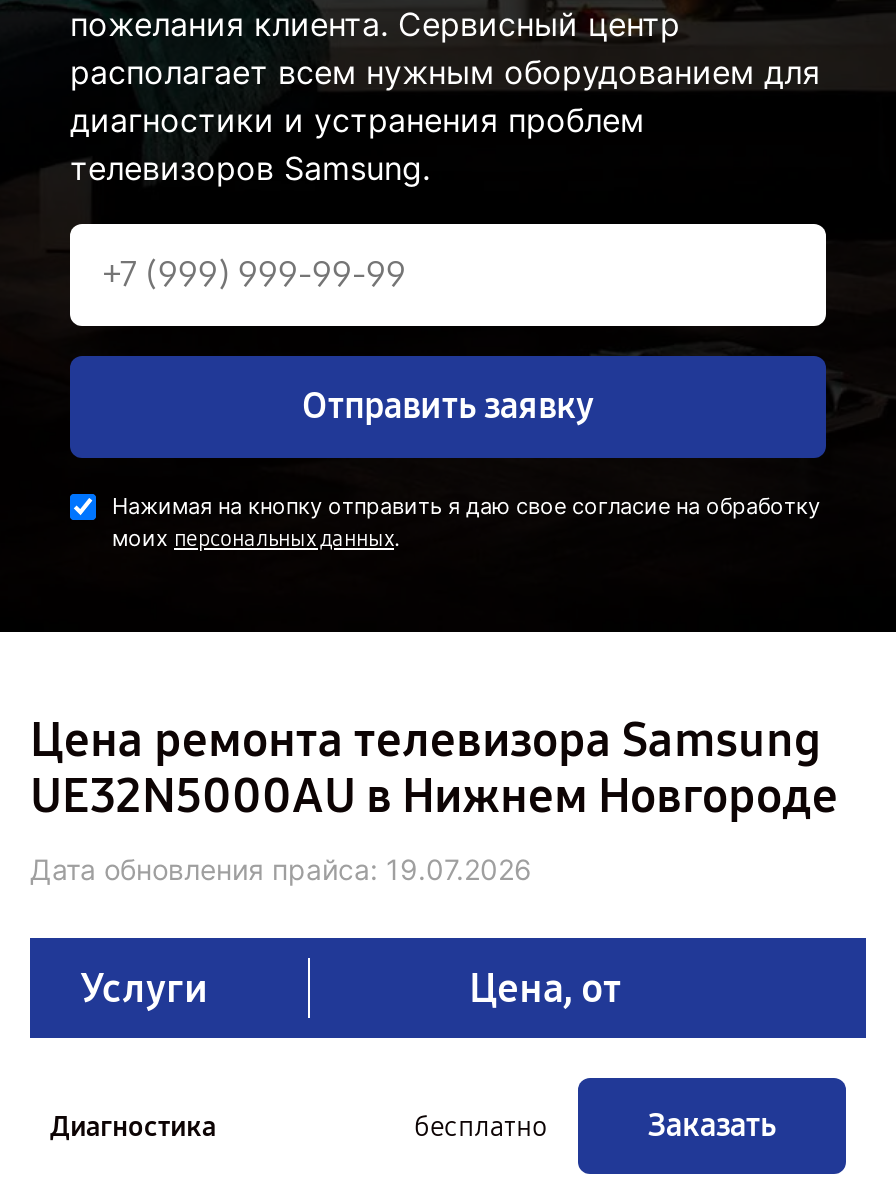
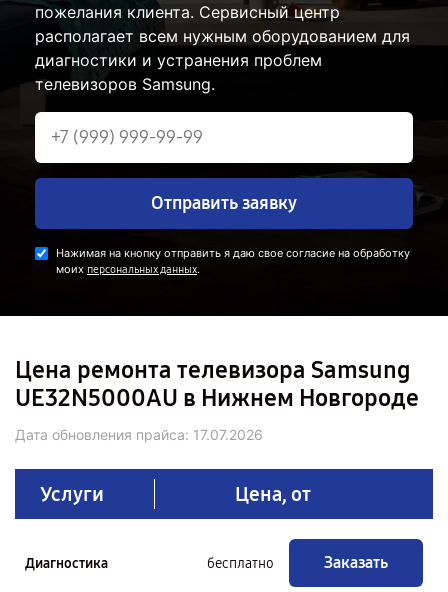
[30,852,532,886] Дата обновления прайса: 19.07.2026 -> [15,426,263,443] Дата обновления прайса: 17.07.2026

